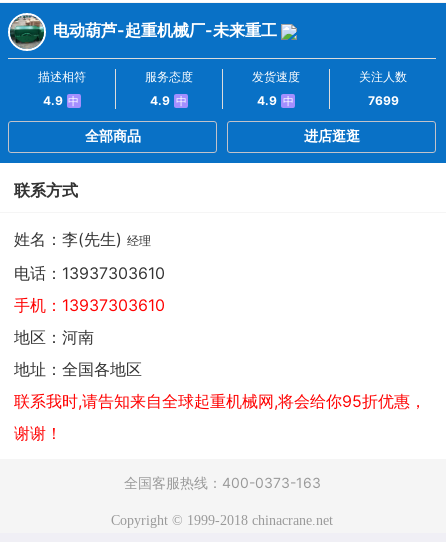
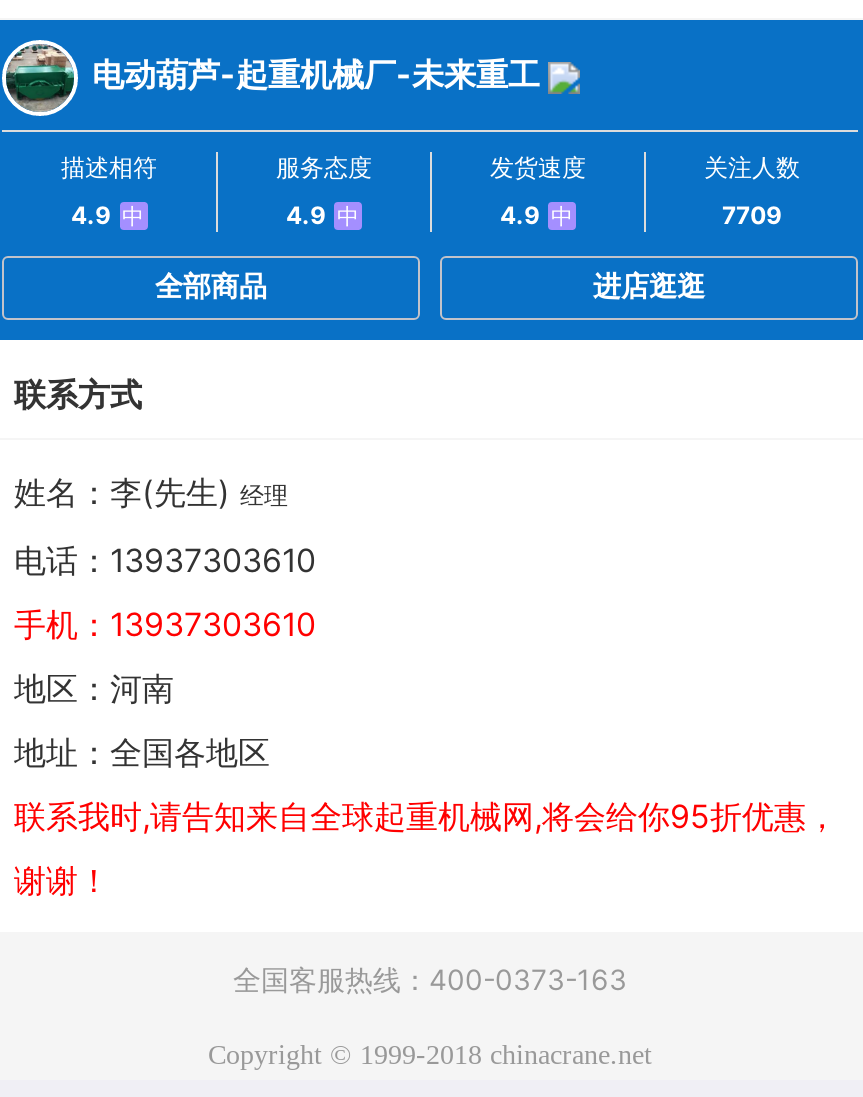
[367,93,398,108] 7699 -> [722,200,782,230] 7709

